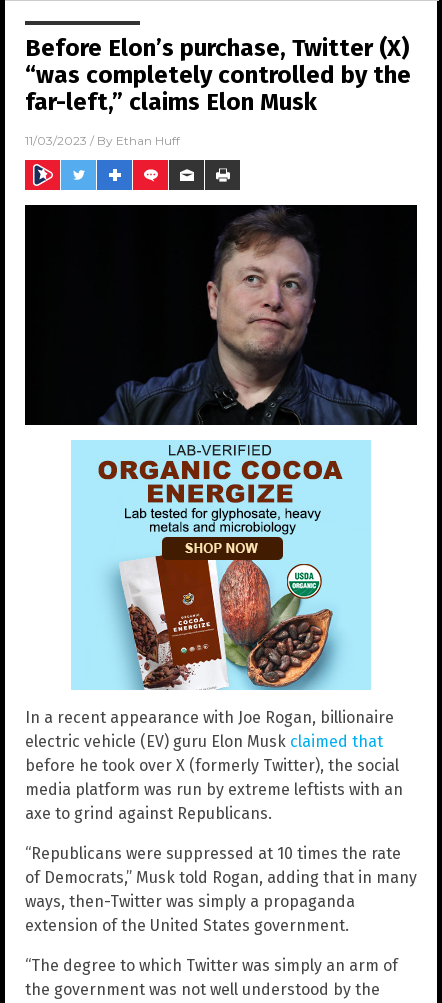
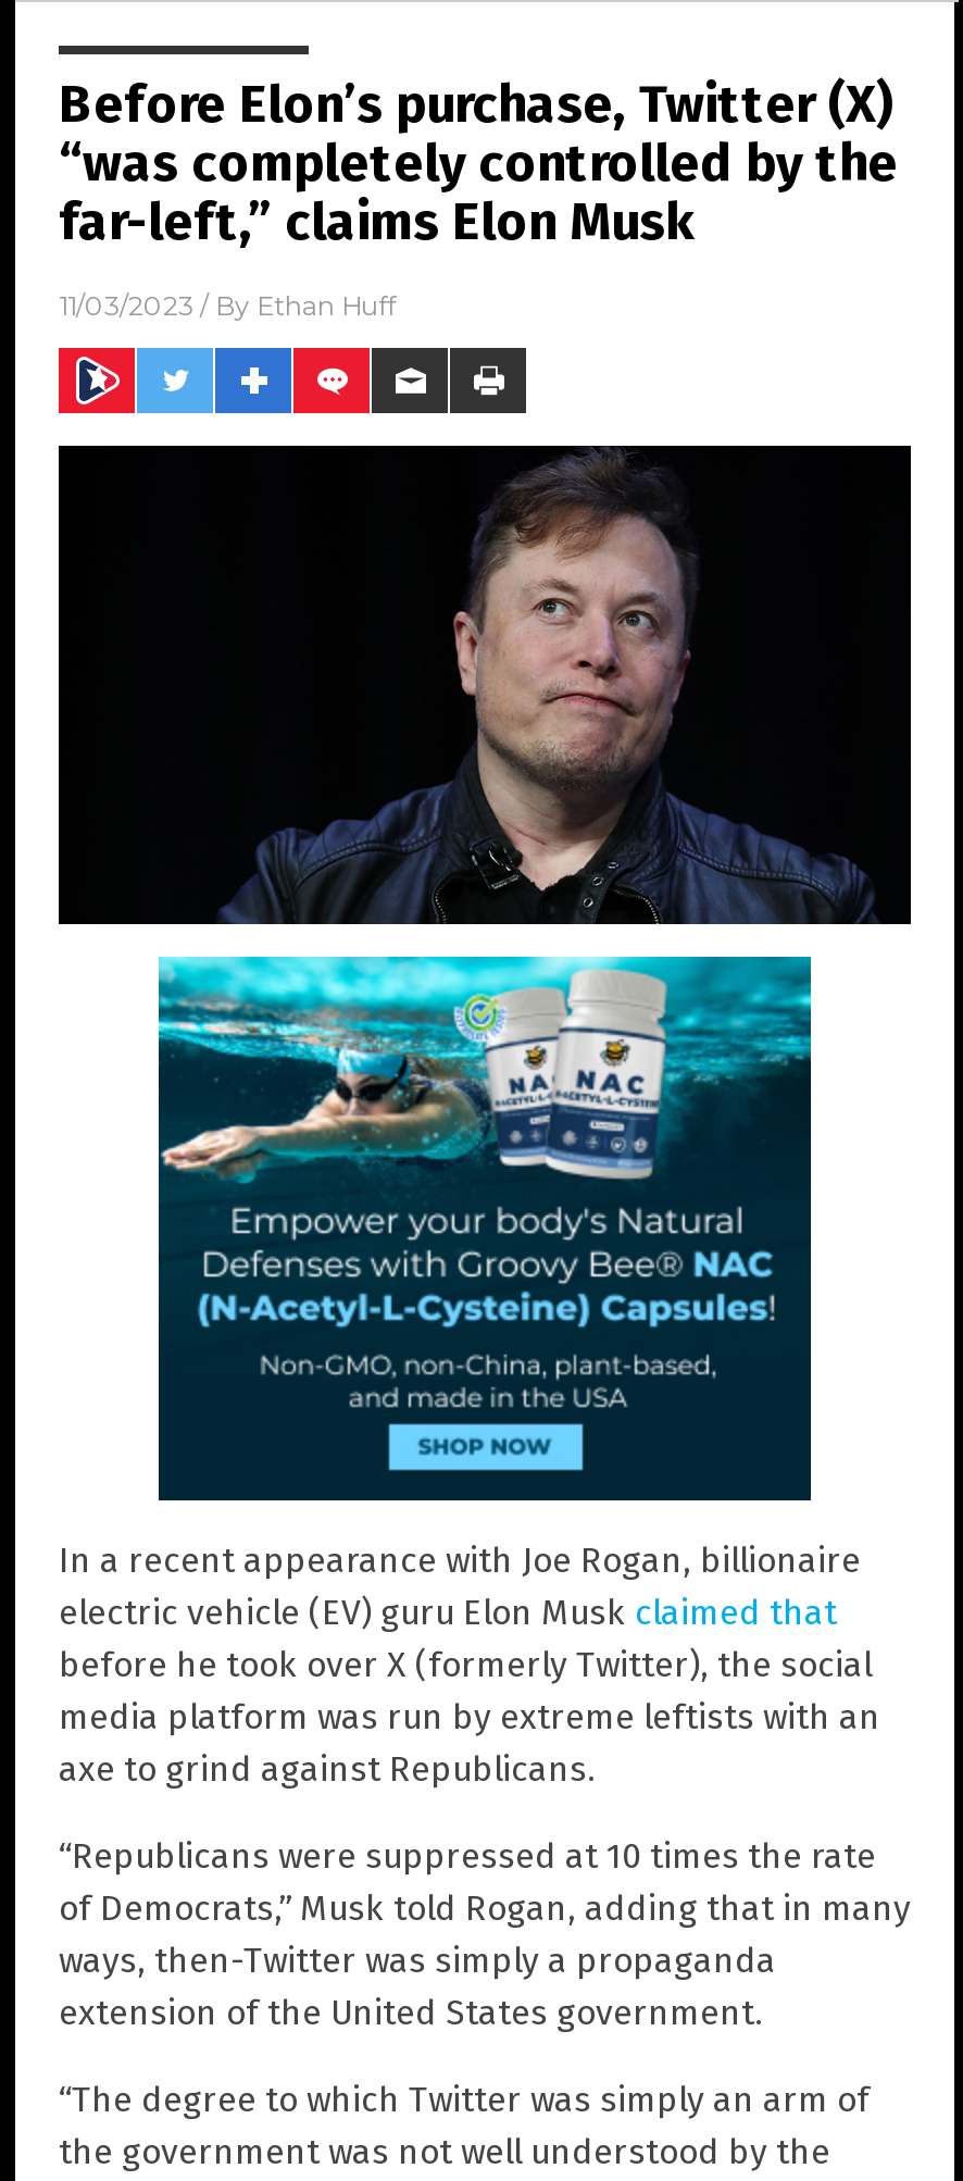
[71,440,371,691] [image] -> [157,955,813,1503] [image]

